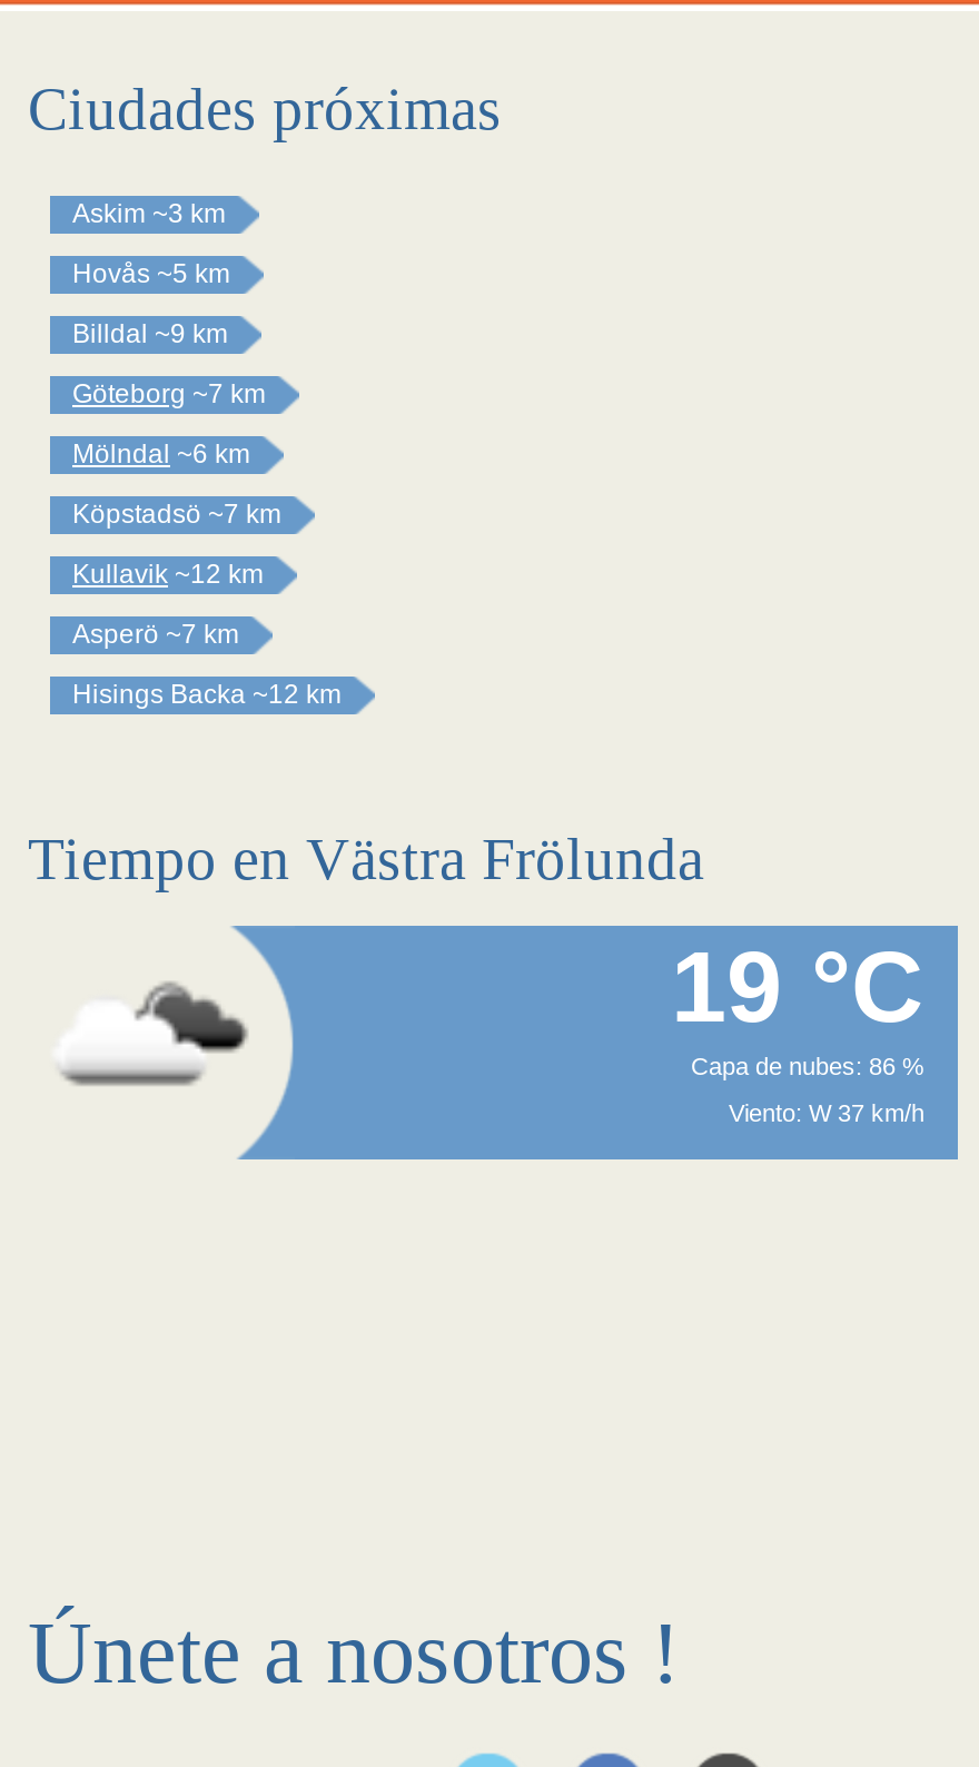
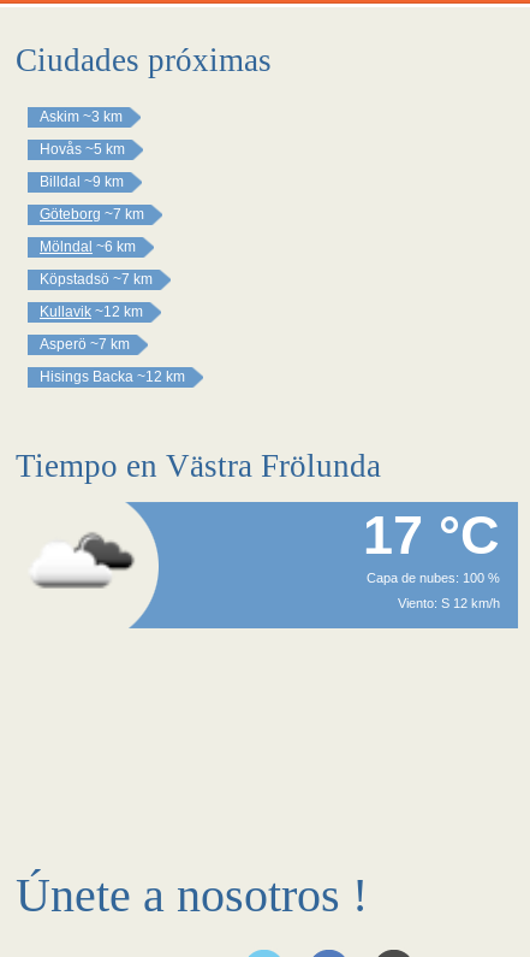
[671,930,924,1044] 19 °C -> [363,504,500,566] 17 °C
[691,1053,924,1079] Capa de nubes: 86 % -> [367,571,500,585] Capa de nubes: 100 %
[729,1099,924,1126] Viento: W 37 km/h -> [398,596,500,610] Viento: S 12 km/h

